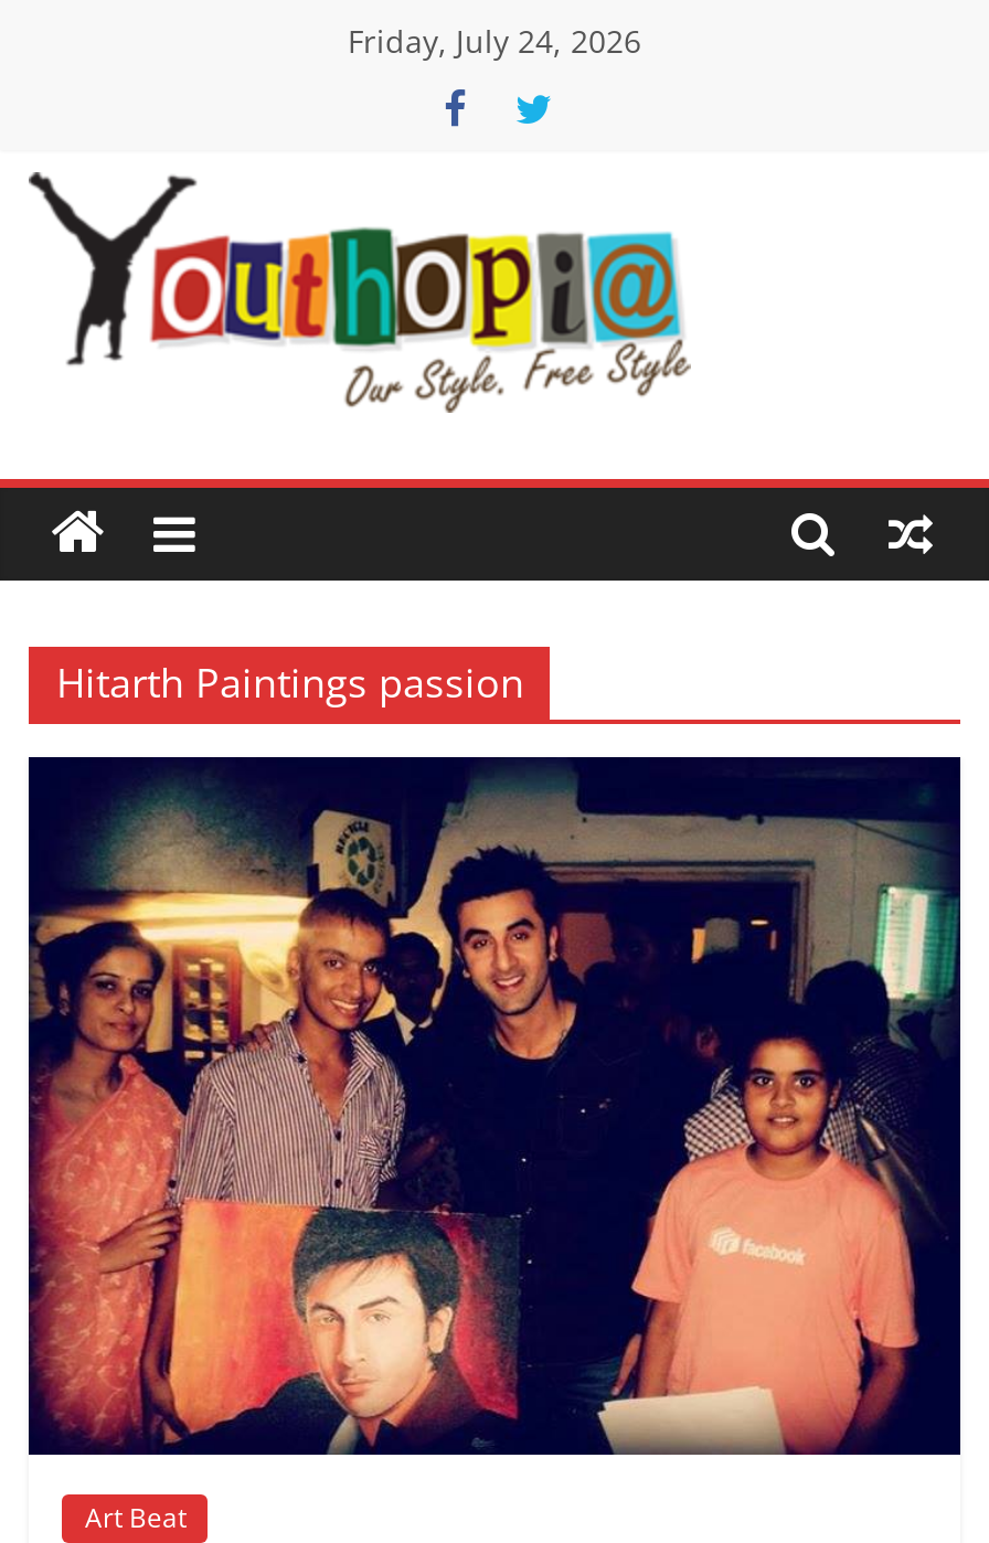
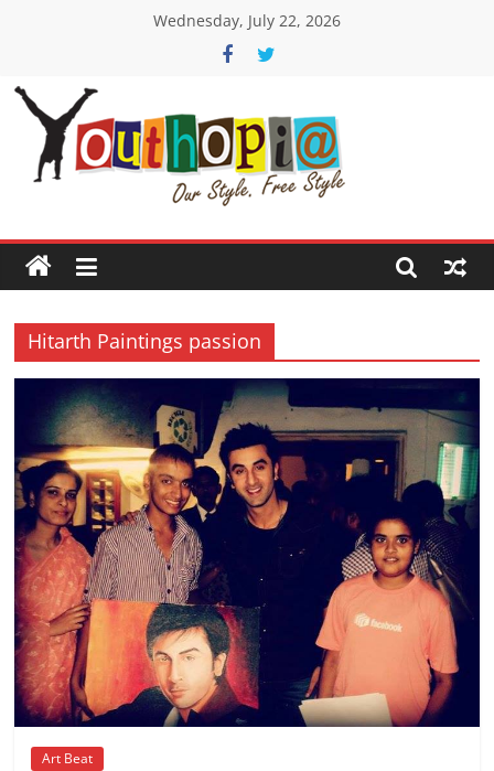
[348,20,641,62] Friday, July 24, 2026 -> [153,10,341,31] Wednesday, July 22, 2026

